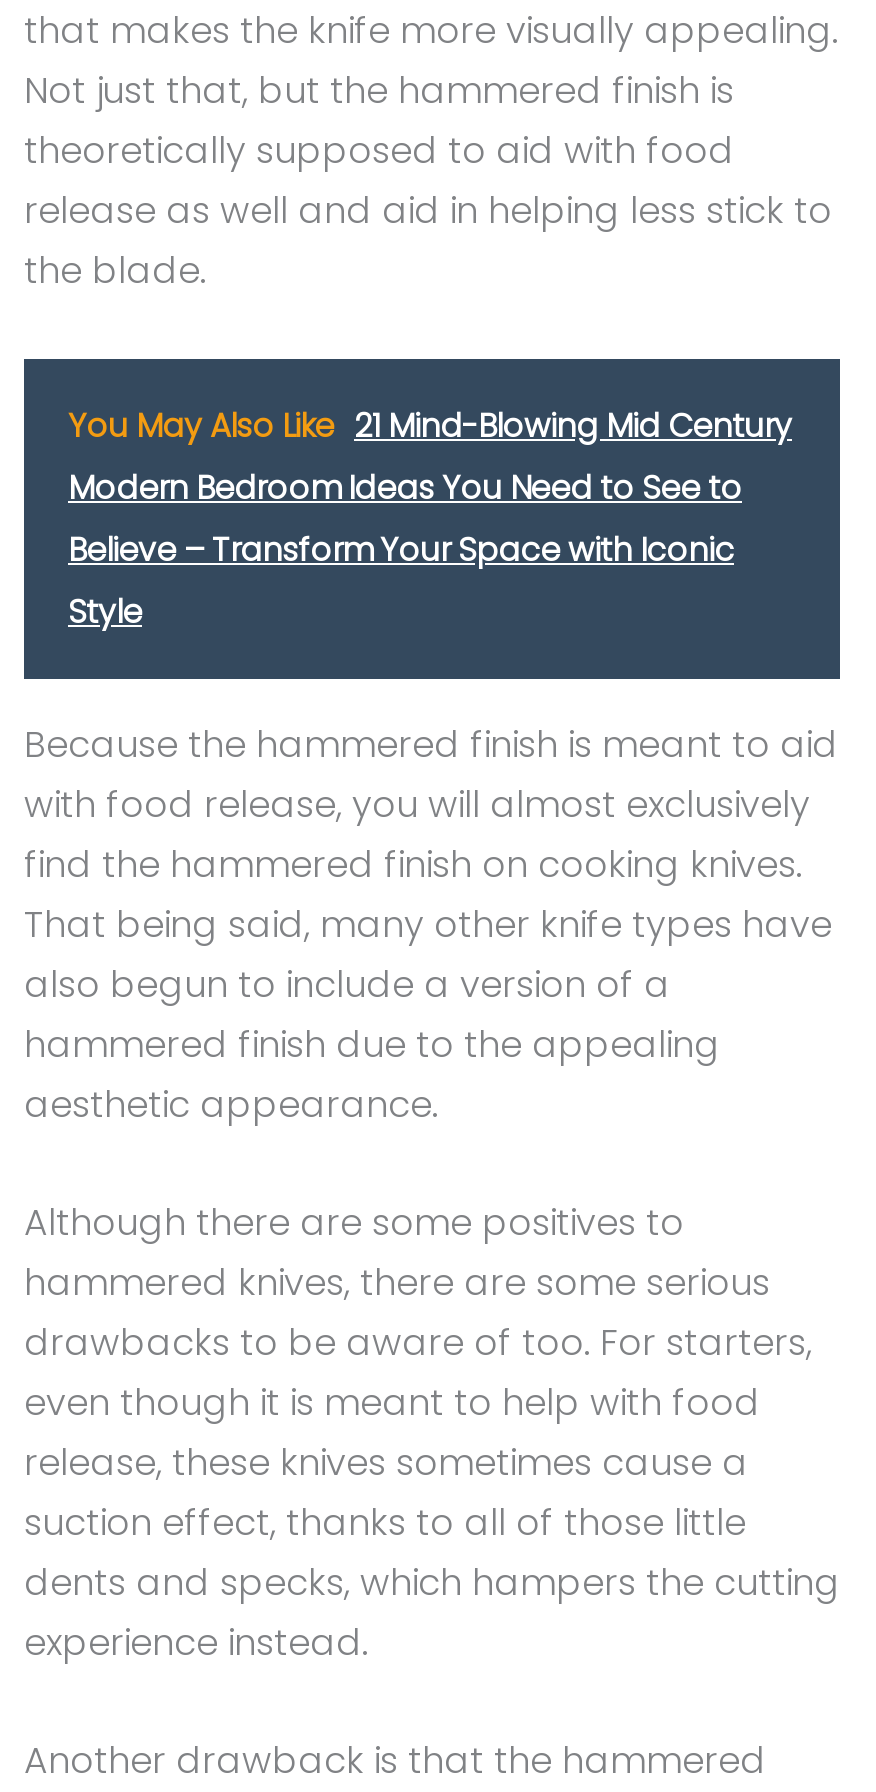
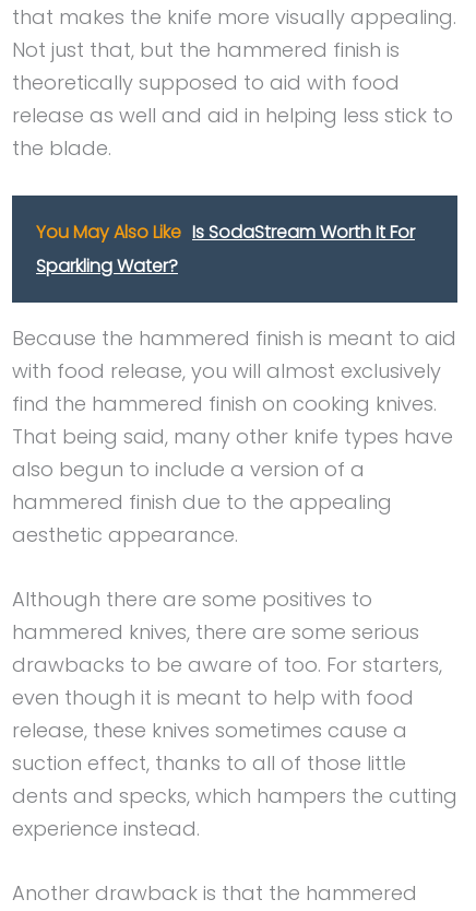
[68,403,792,635] You May Also Like 21 Mind-Blowing Mid Century | Modern Bedroom Ideas You Need to See to | Believe – Transform Your Space with Iconic | Style -> [36,220,415,279] You May Also Like Is SodaStream Worth It For | Sparkling Water?

